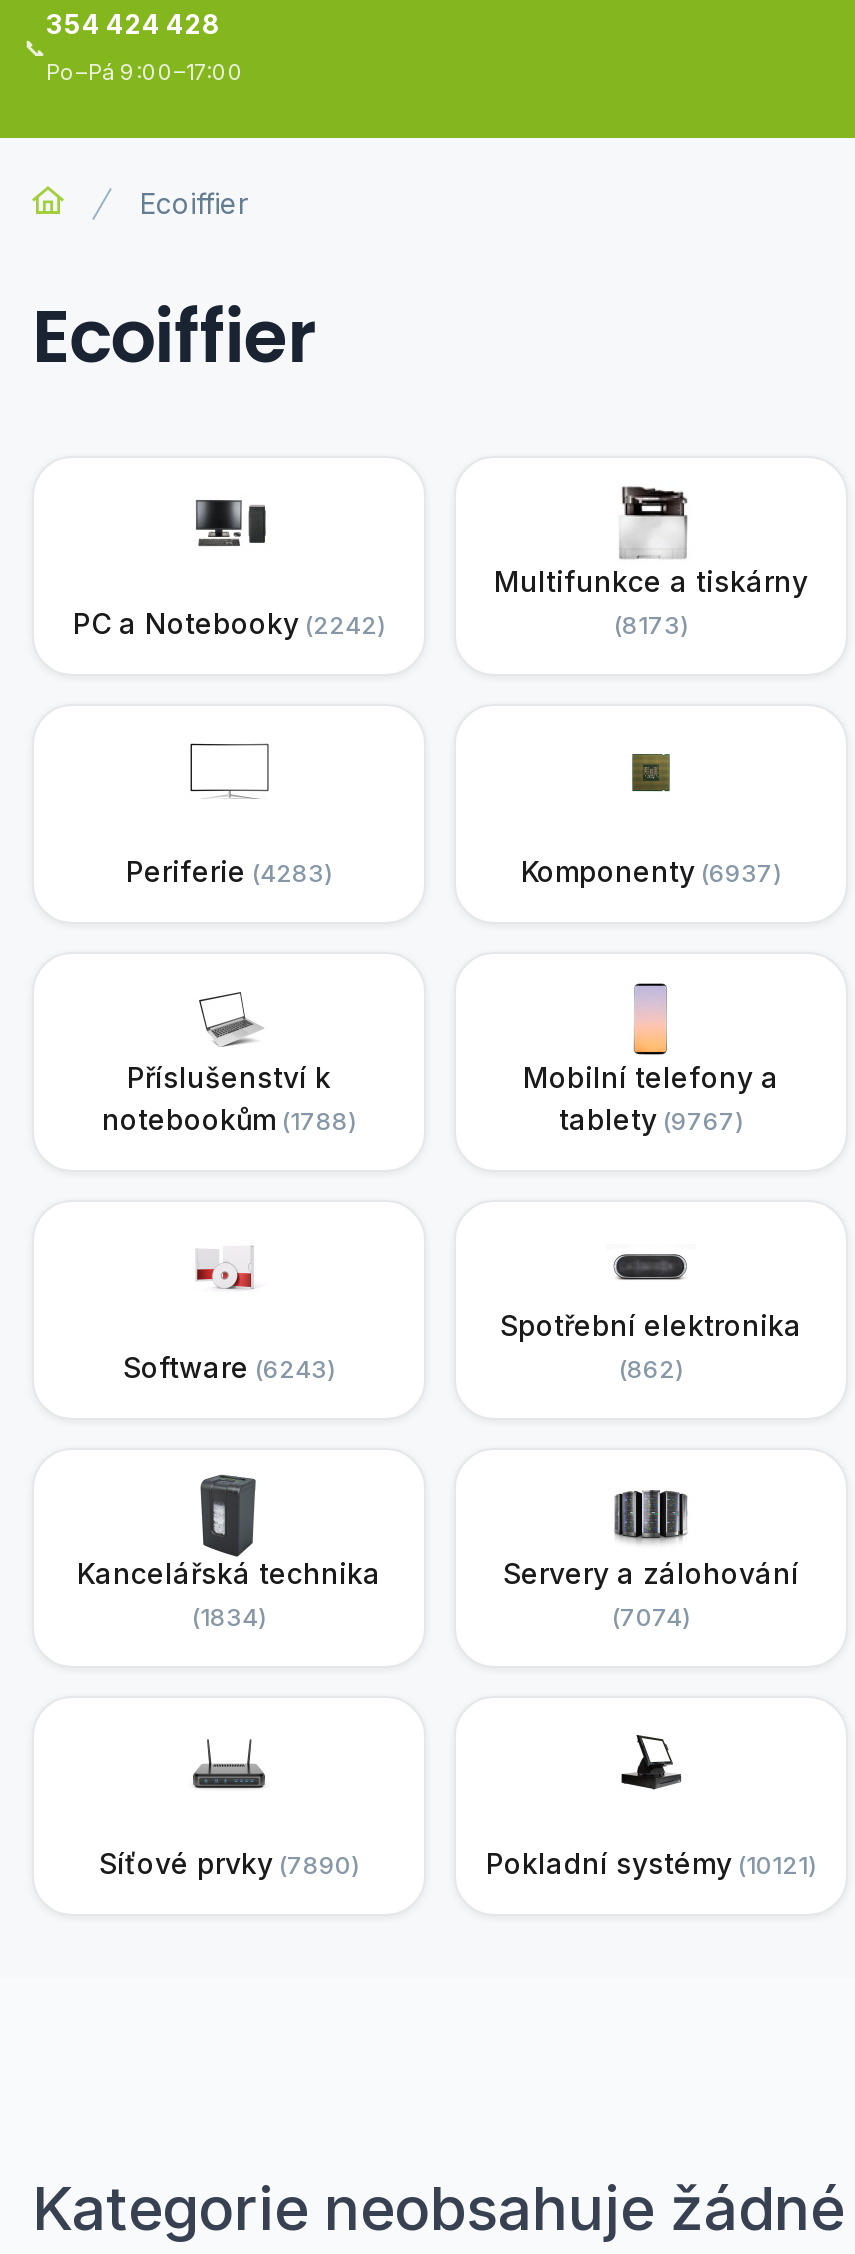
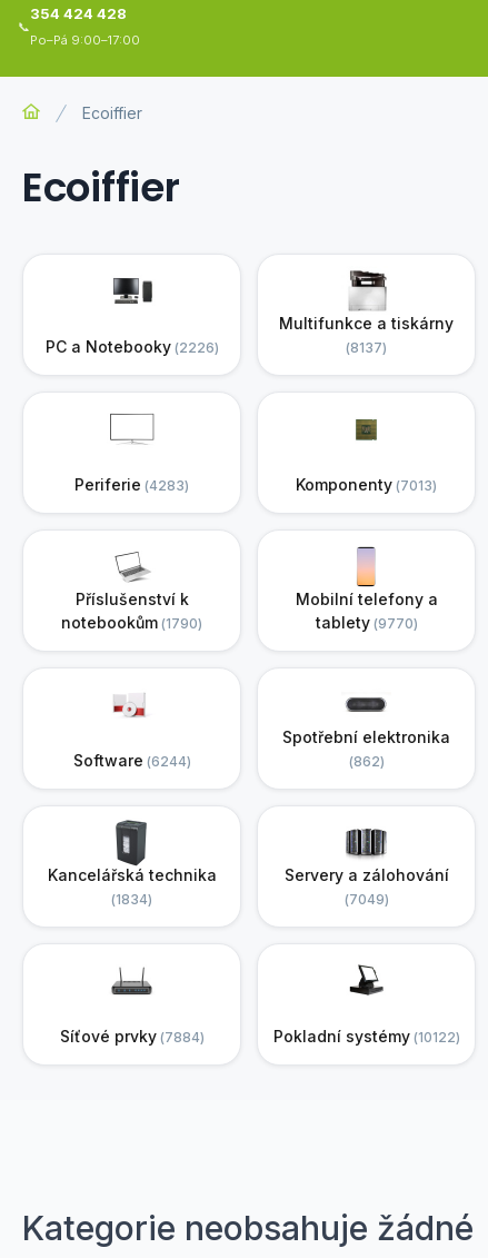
[73,606,377,640] PC a Notebooky 2242 -> [45,337,214,356] PC a Notebooky 2226
[622,610,680,640] 8173 -> [350,339,382,356] 8137
[521,854,773,888] Komponenty 6937 -> [296,475,432,494] Komponenty 7013
[102,1102,348,1136] notebookům 1788 -> [61,613,198,632] notebookům 1790
[559,1102,735,1136] tablety 9767 -> [315,613,413,632] tablety 9770
[123,1350,327,1384] Software 6243 -> [73,751,186,770] Software 6244
[620,1602,682,1632] 7074 -> [348,891,384,908] 7049
[99,1846,351,1880] Síťové prvky 7890 -> [59,1027,200,1046] Síťové prvky 7884
[486,1846,808,1880] Pokladní systémy 10121 -> [273,1027,455,1046] Pokladní systémy 10122

